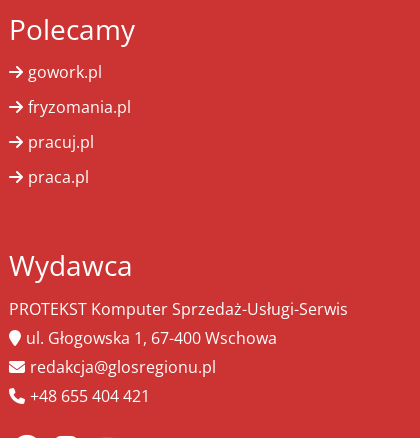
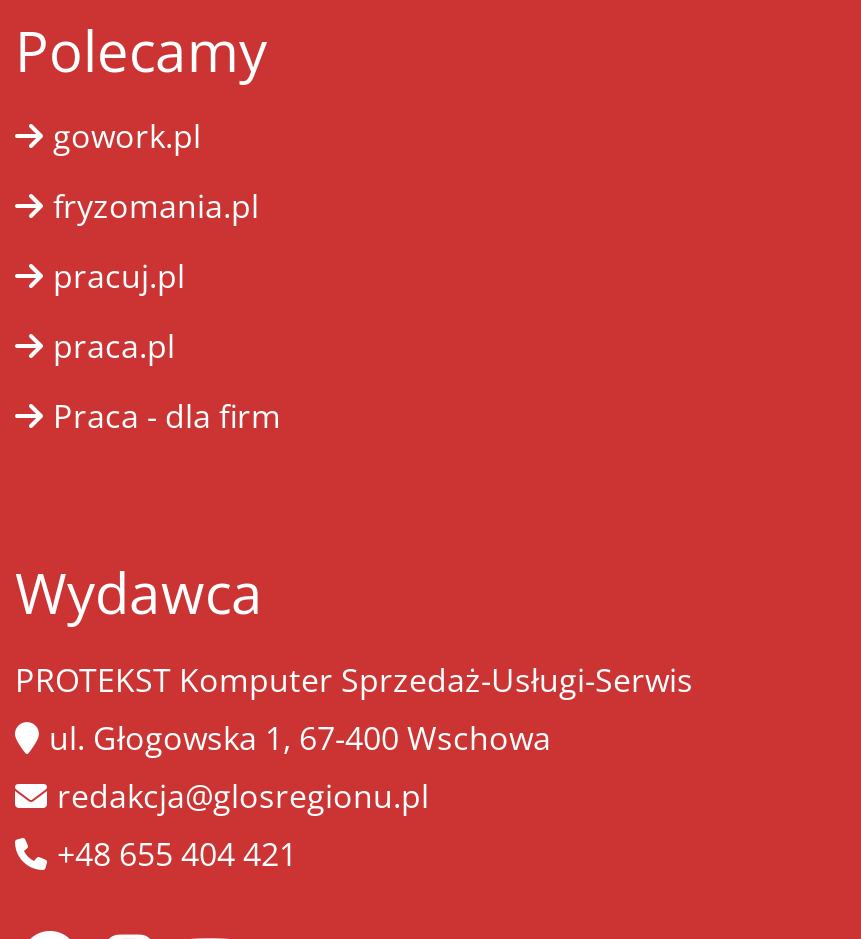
none -> [53,394,281,438] Praca - dla firm

